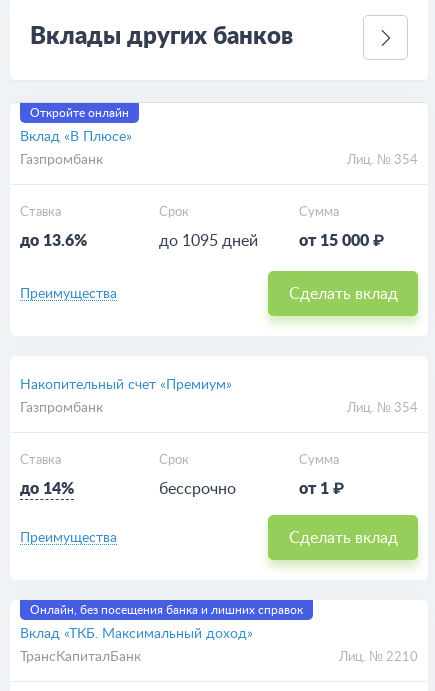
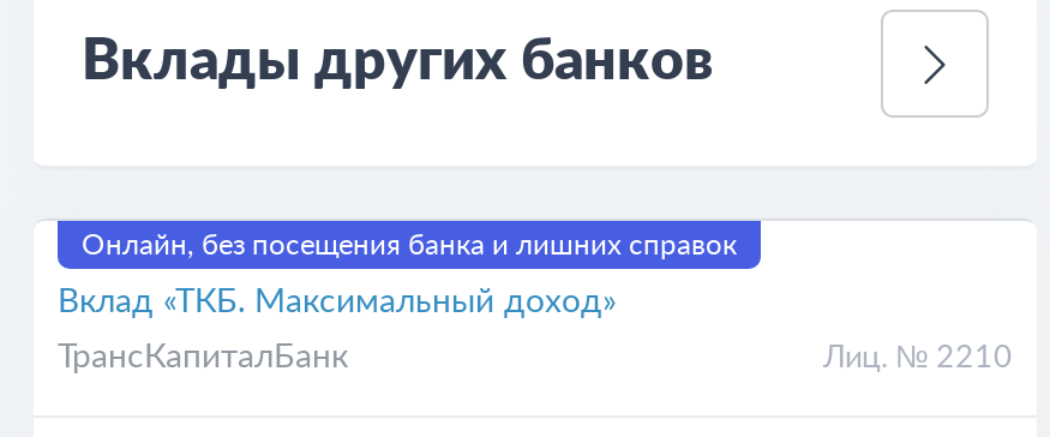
[20,107,418,167] Откройте онлайн | Вклад «В Плюсе» | Газпромбанк | Лиц. № 354 -> none
[20,206,87,249] Ставка | до 13.6% -> none
[20,206,397,302] Сумма | от 15 000 ₽ | Преимущества | Сделать вклад -> none
[159,206,258,249] Срок | до 1095 дней -> none
[20,378,418,415] Накопительный счет «Премиум» | Газпромбанк | Лиц. № 354 -> none
[20,454,74,497] Ставка | до 14% -> none
[20,454,397,546] Сумма | от 1 ₽ | Преимущества | Сделать вклад -> none
[159,454,236,497] Срок | бессрочно -> none

